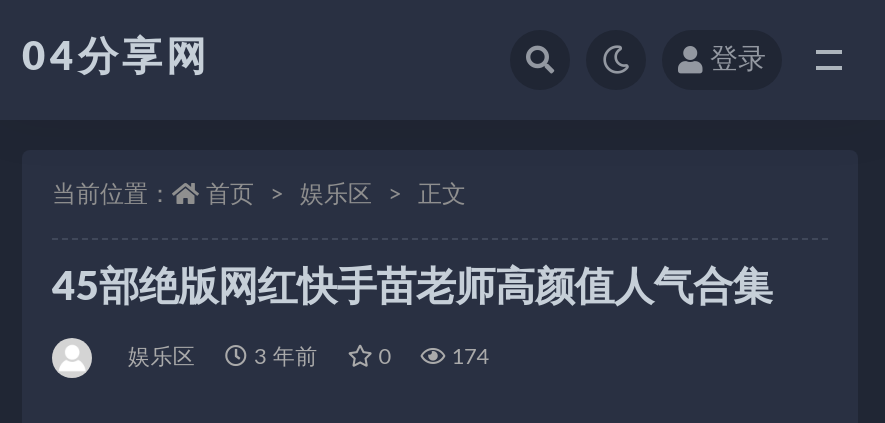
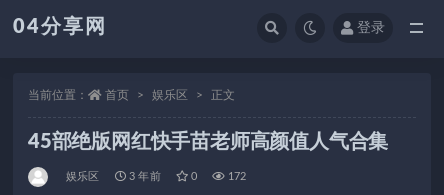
[445,346,489,368] 174 -> [225,171,246,182] 172

